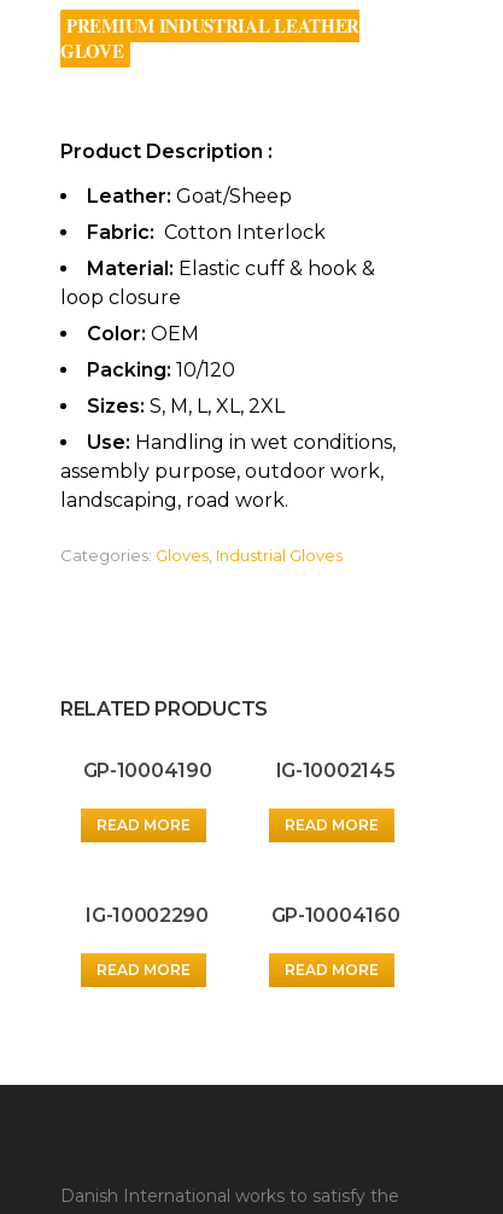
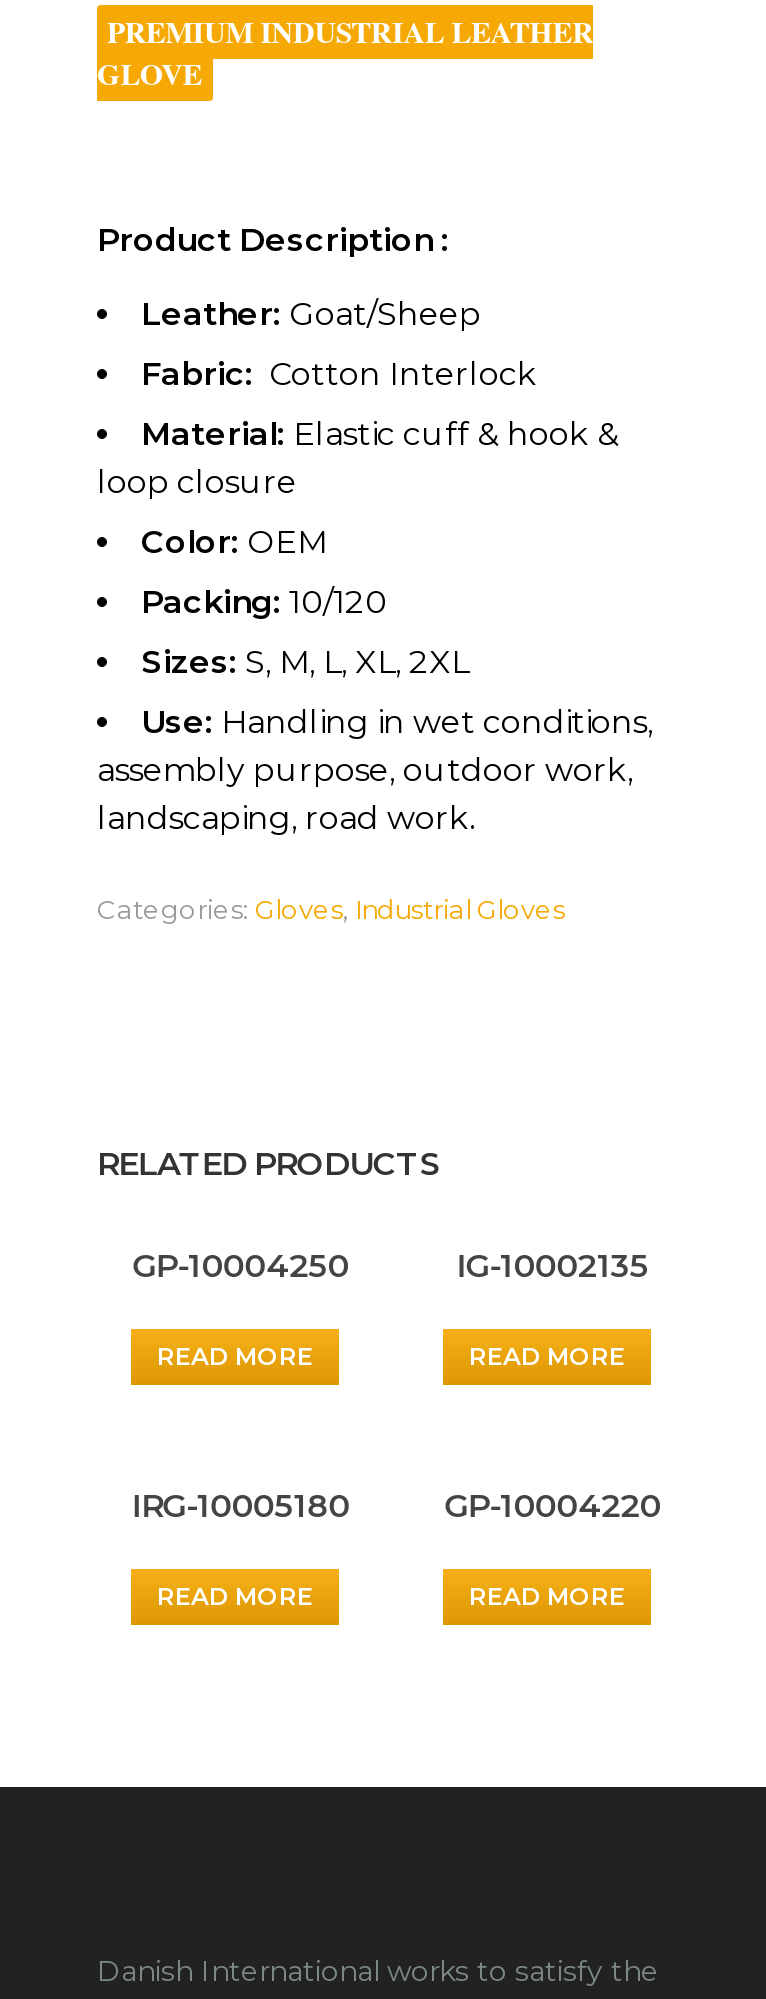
[83,759,211,782] GP-10004190 -> [133,1247,349,1285] GP-10004250
[276,759,395,782] IG-10002145 -> [457,1247,649,1285] IG-10002135
[86,904,208,927] IG-10002290 -> [132,1487,350,1525] IRG-10005180
[271,904,400,927] GP-10004160 -> [445,1487,661,1525] GP-10004220

